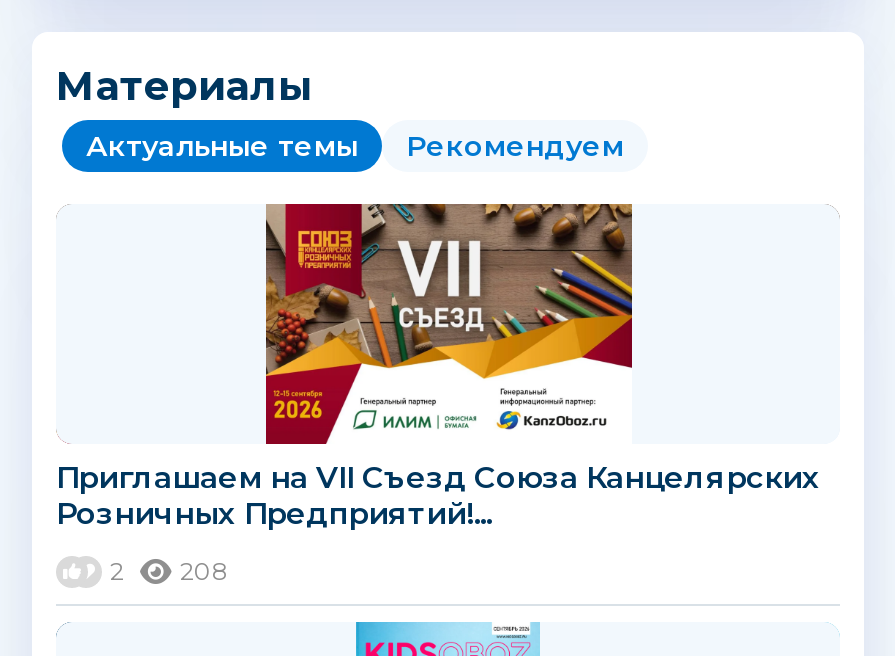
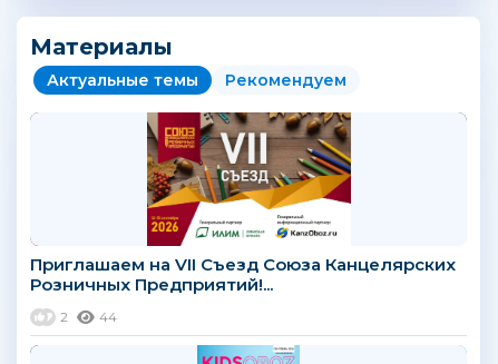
[110,556,228,586] 2 208 -> [60,308,117,325] 2 44

